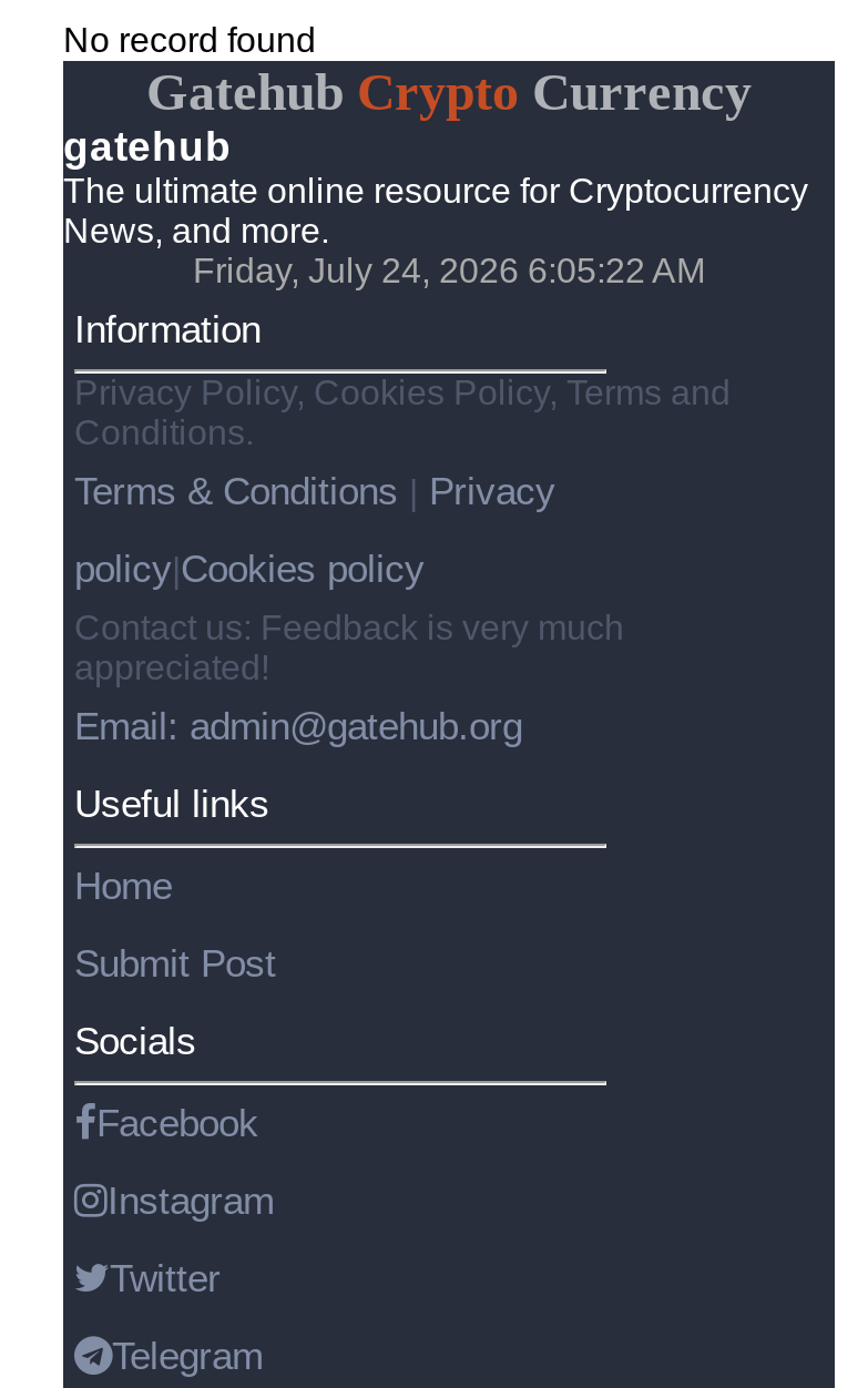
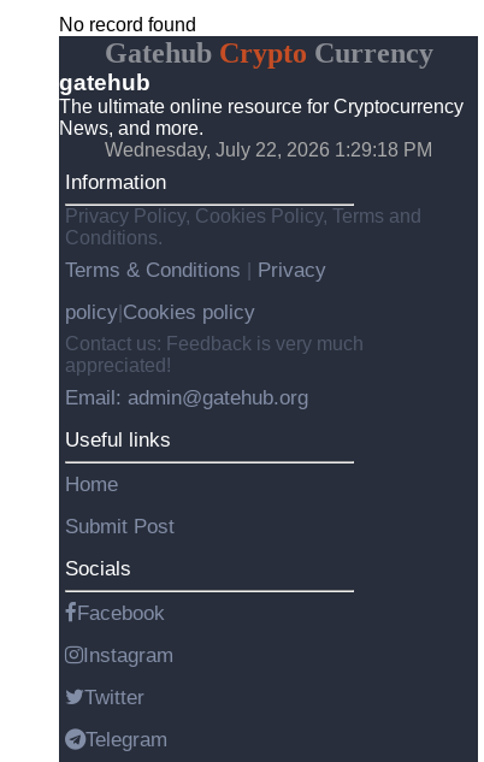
[193,252,705,289] Friday, July 24, 2026 6:05:22 AM -> [105,140,432,160] Wednesday, July 22, 2026 1:29:18 PM

